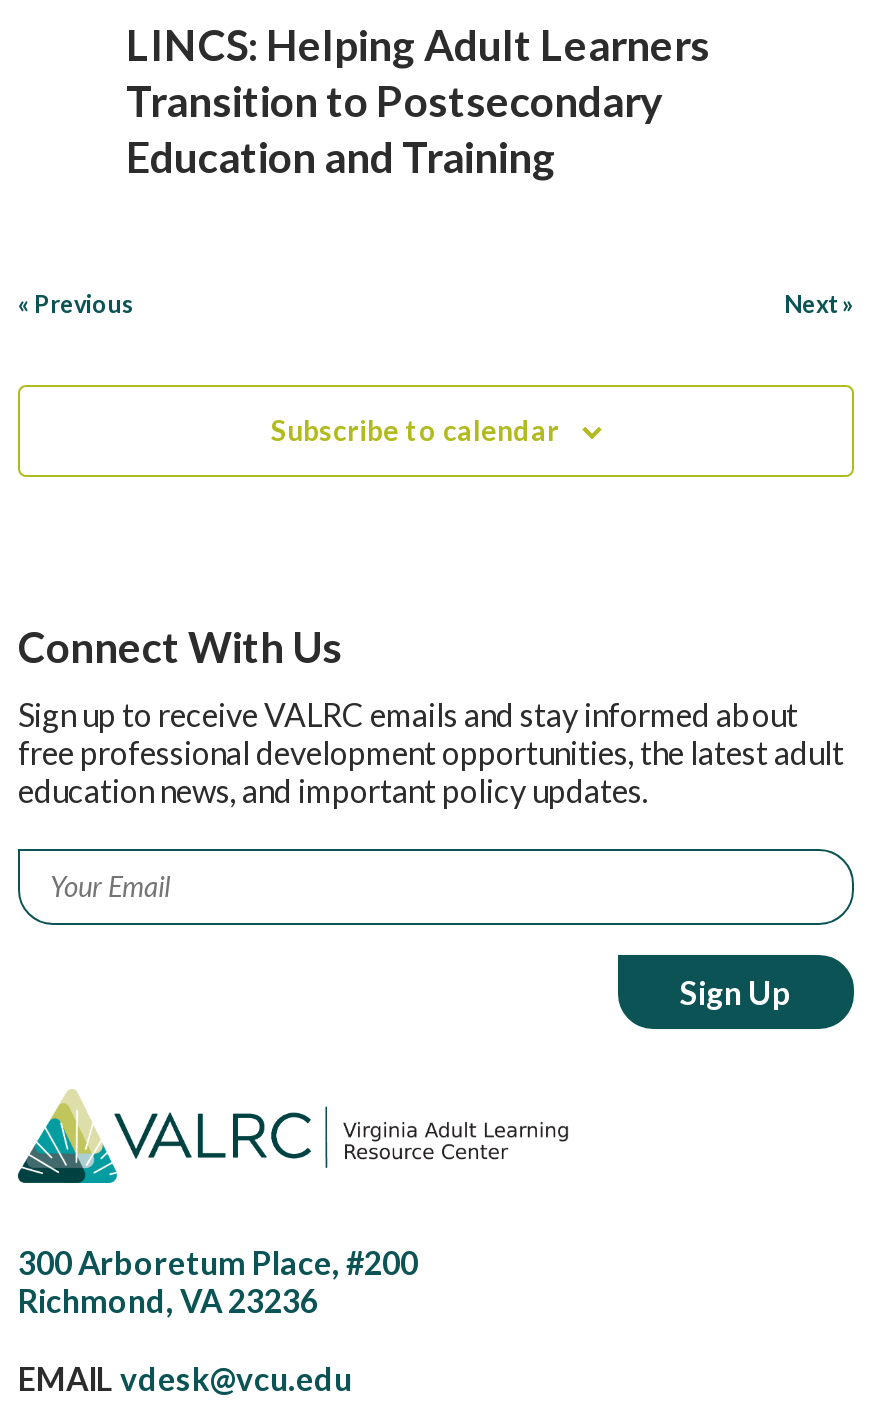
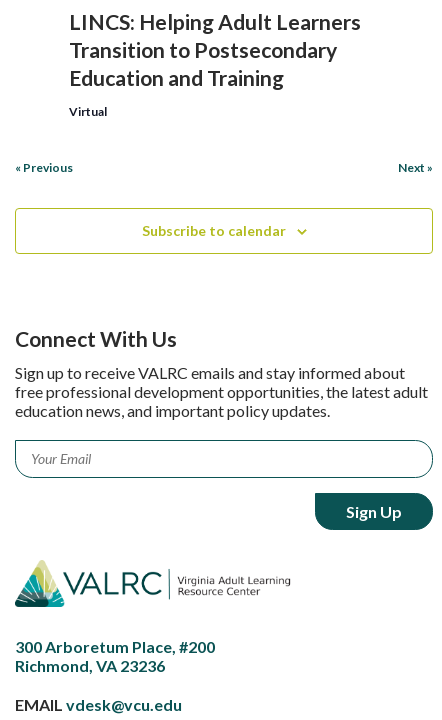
none -> [69,104,107,119] Virtual

